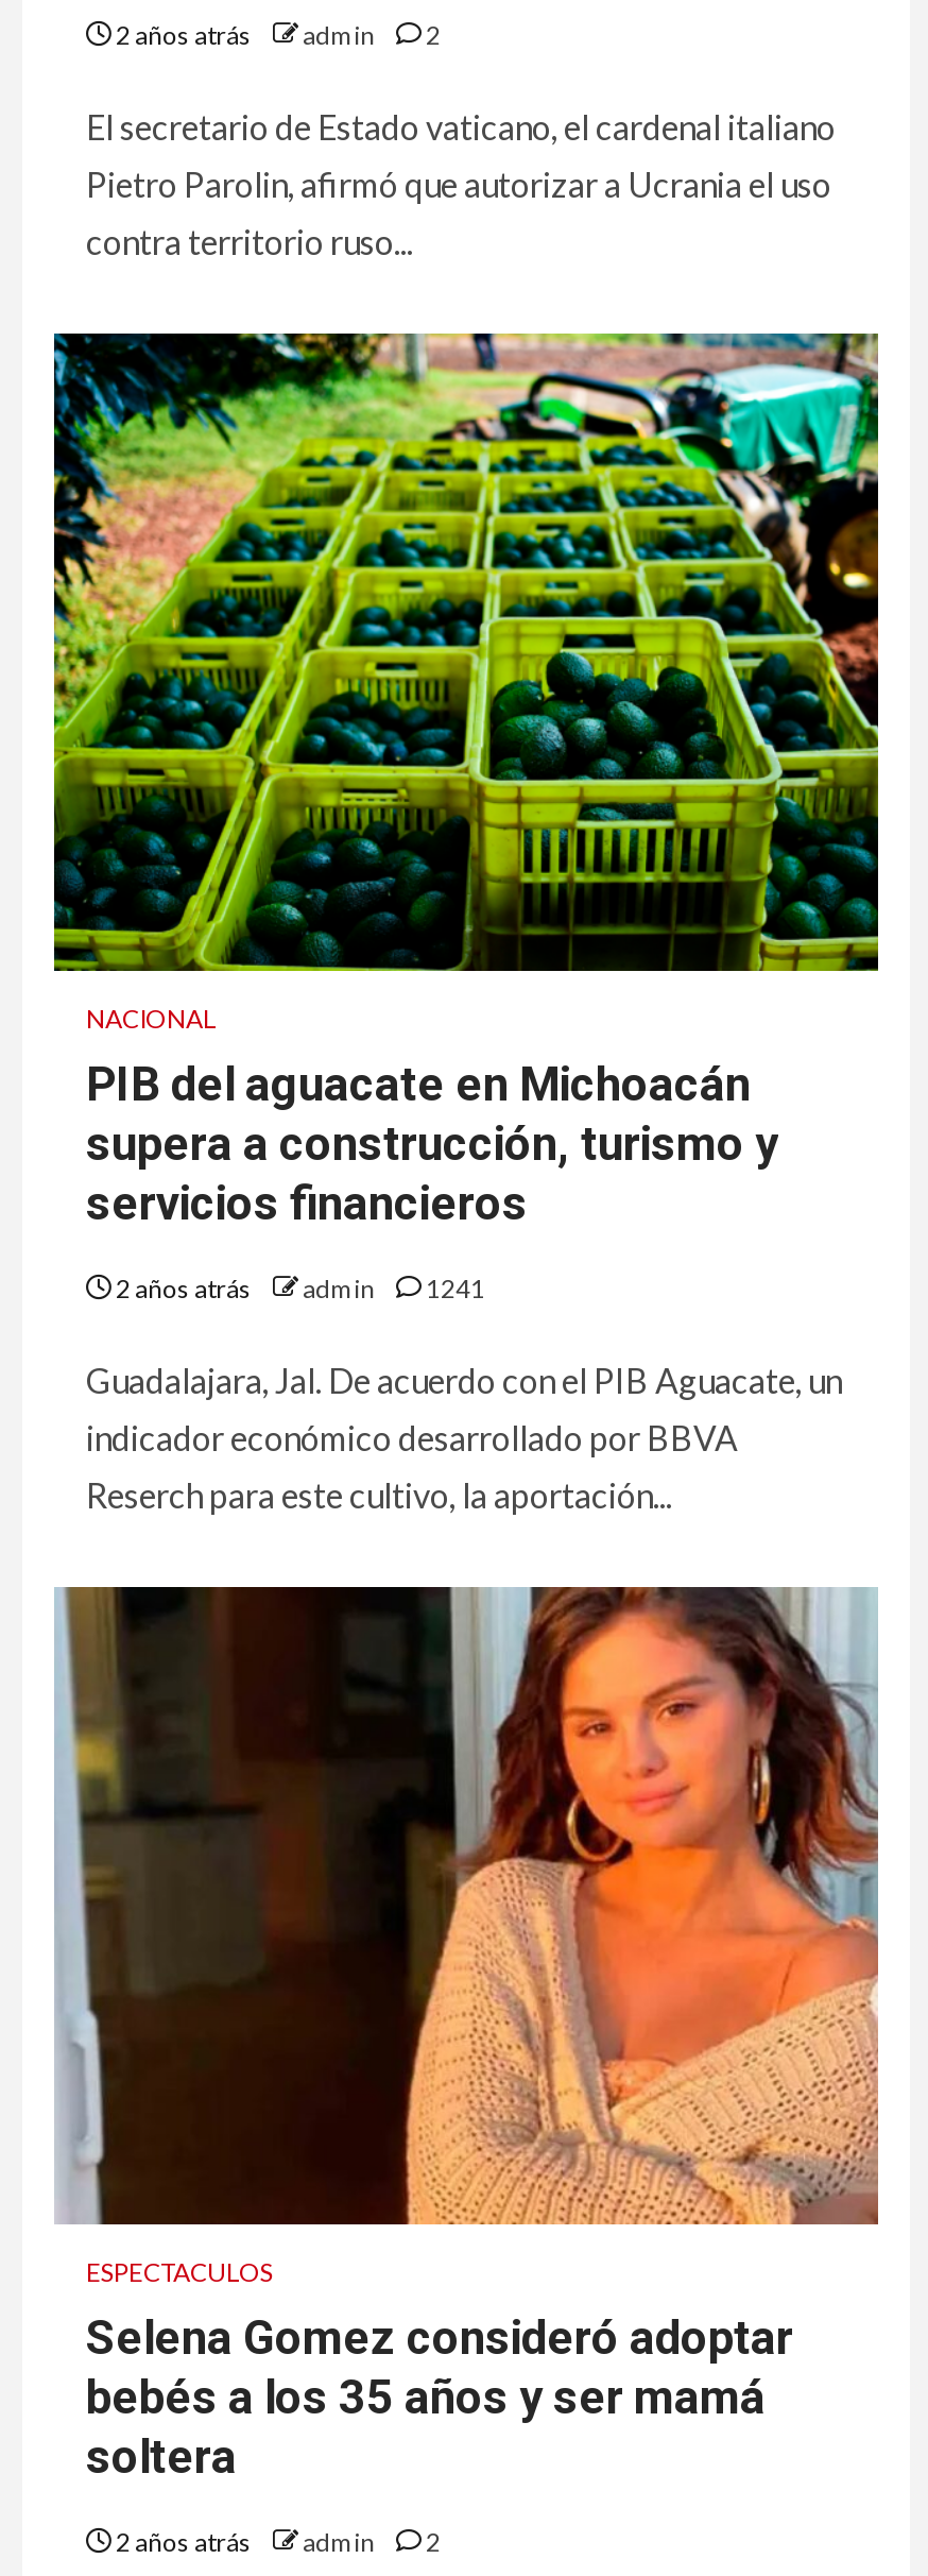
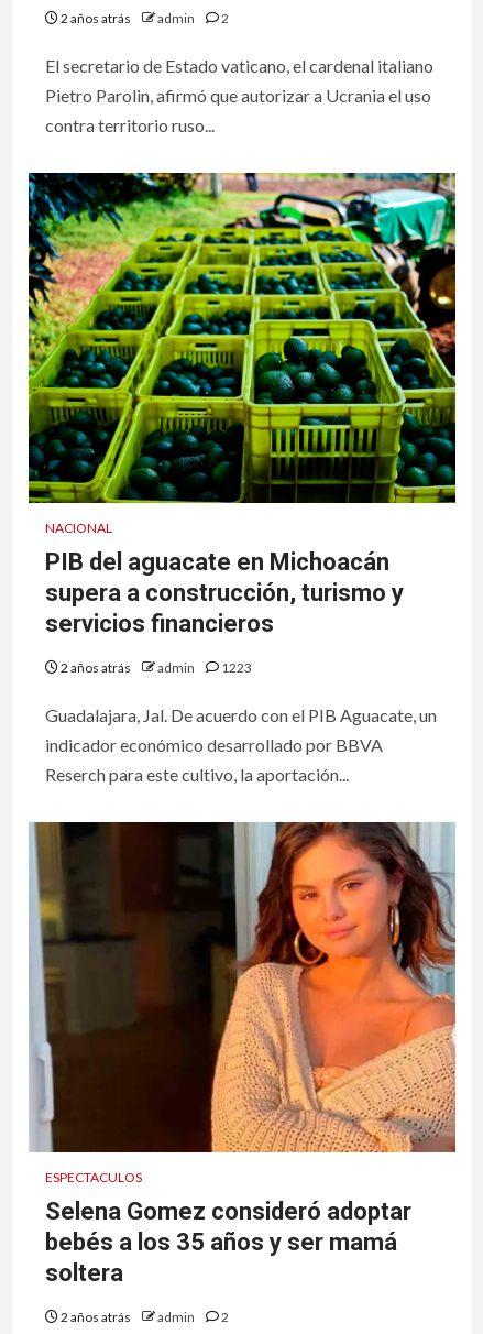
[111,1273,485,1304] 2 años atrás admin 1241 -> [58,659,252,676] 2 años atrás admin 1223

